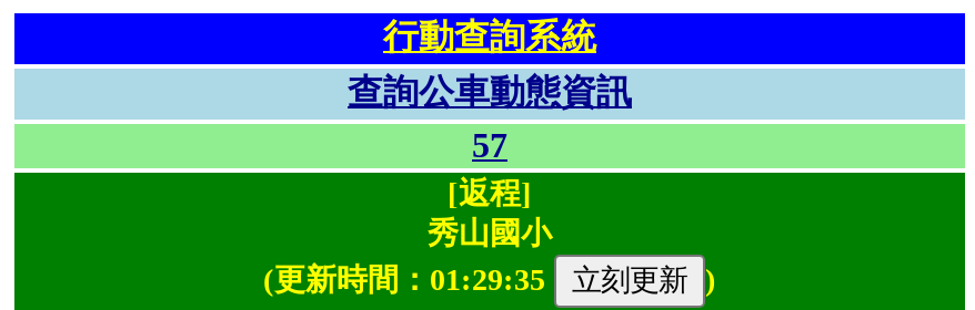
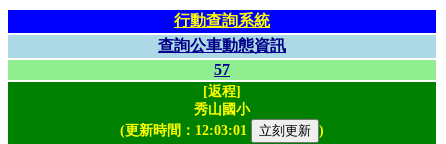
[263,263,545,297] (更新時間：01:29:35 -> [120,123,247,138] (更新時間：12:03:01

